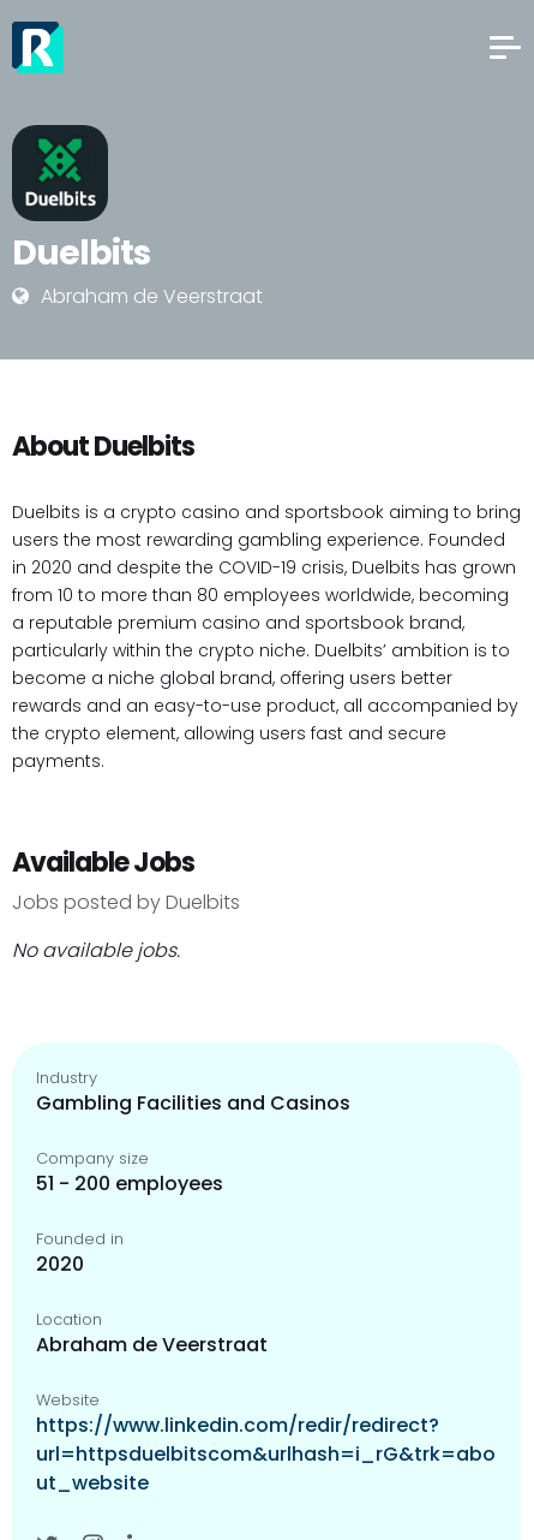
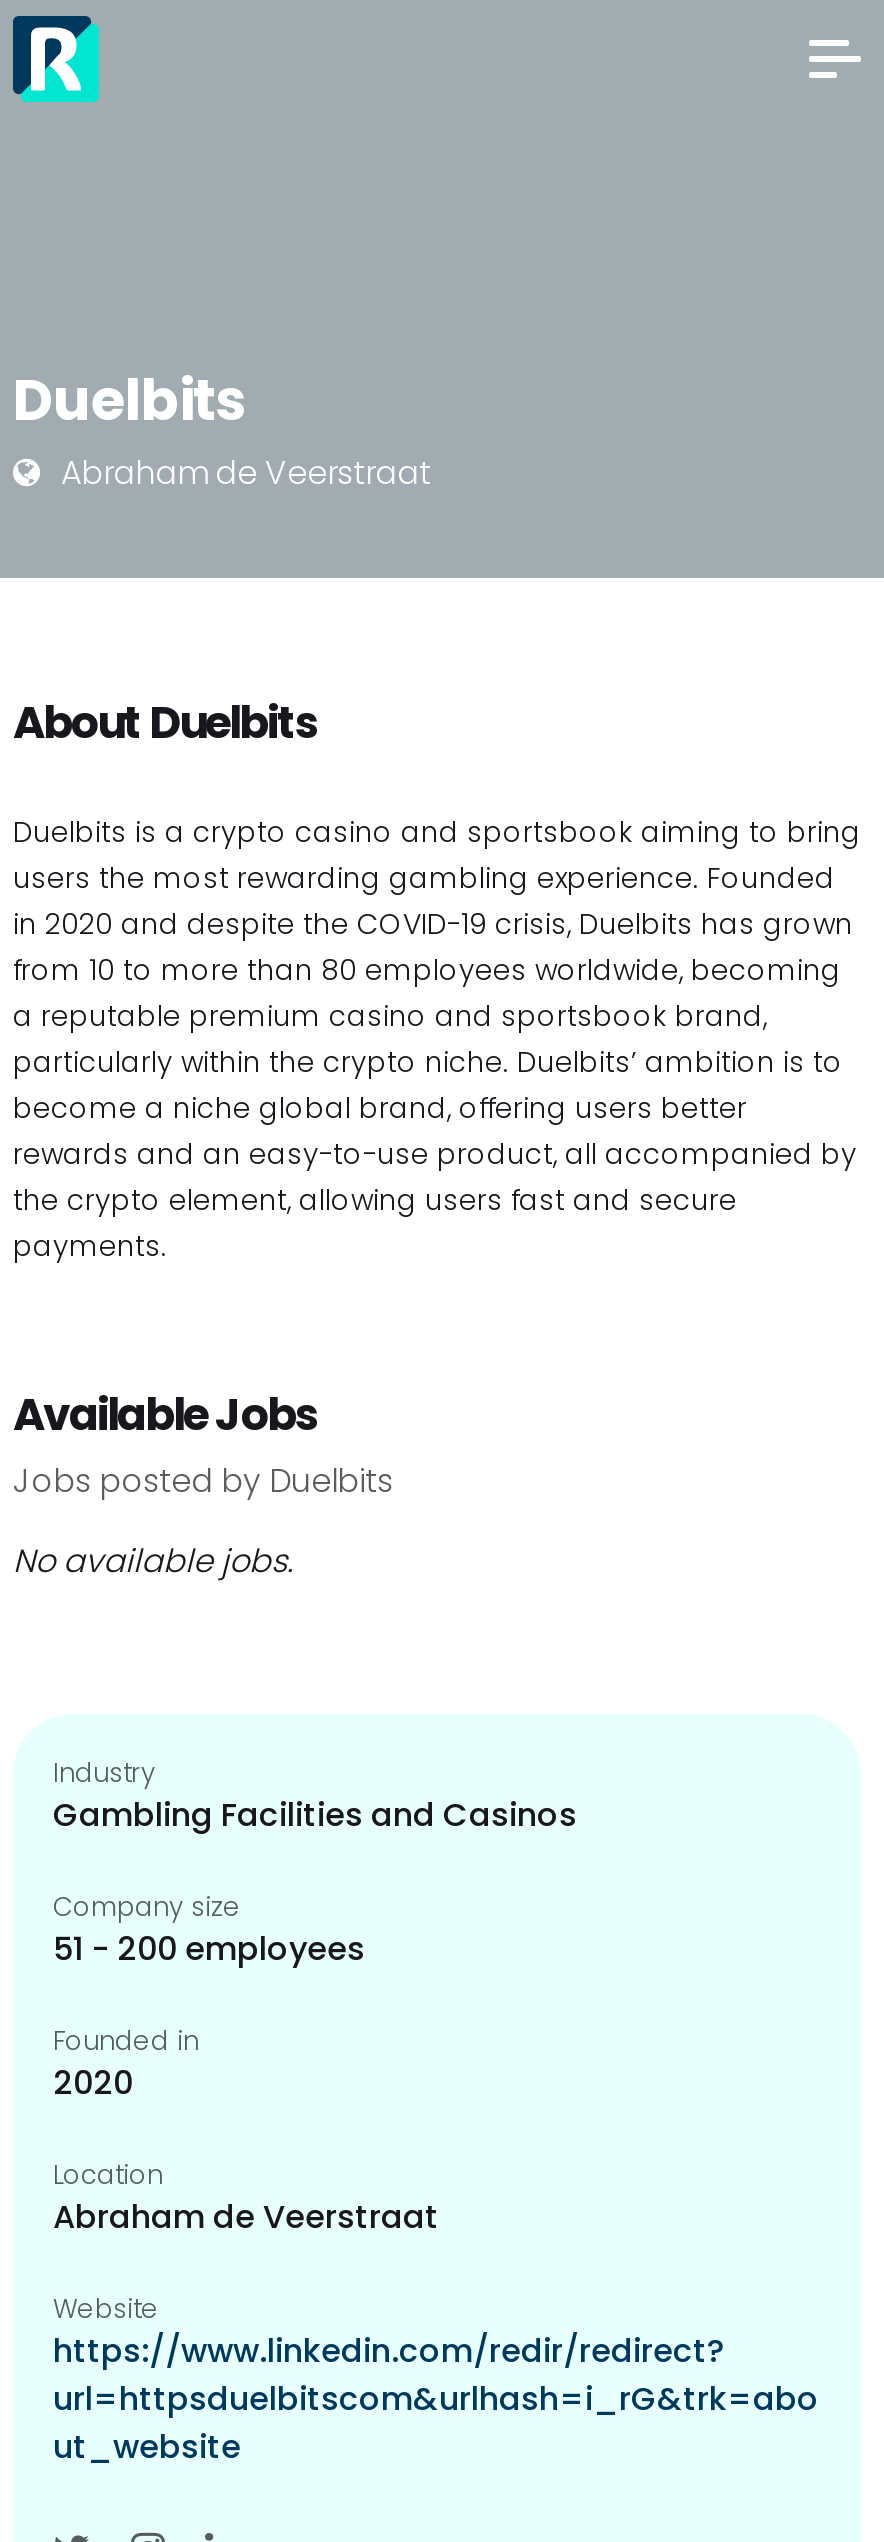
[11,124,109,222] [image] -> none

